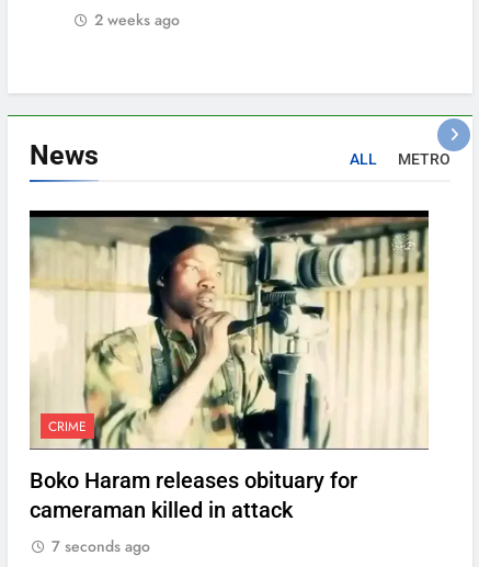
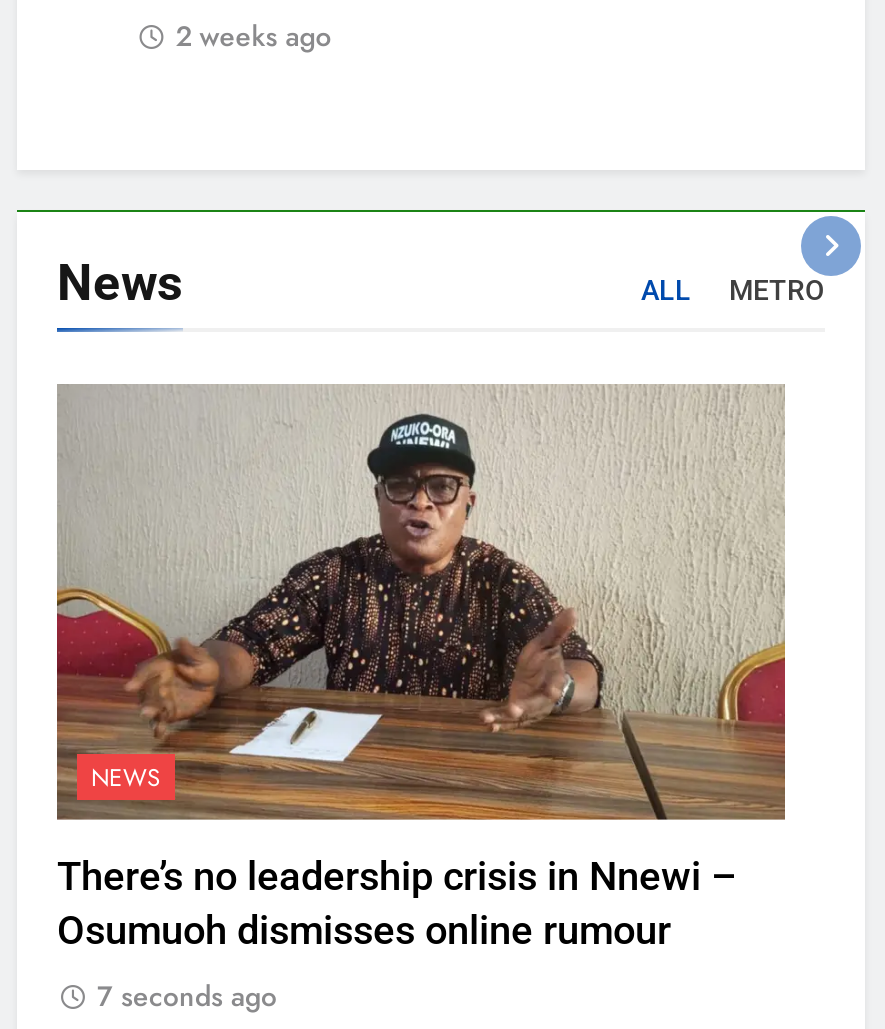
[30,209,430,451] [image] | CRIME -> [55,384,787,822] [image] | NEWS
[30,468,357,523] Boko Haram releases obituary for | cameraman killed in attack -> [57,854,737,954] There’s no leadership crisis in Nnewi – | Osumuoh dismisses online rumour

